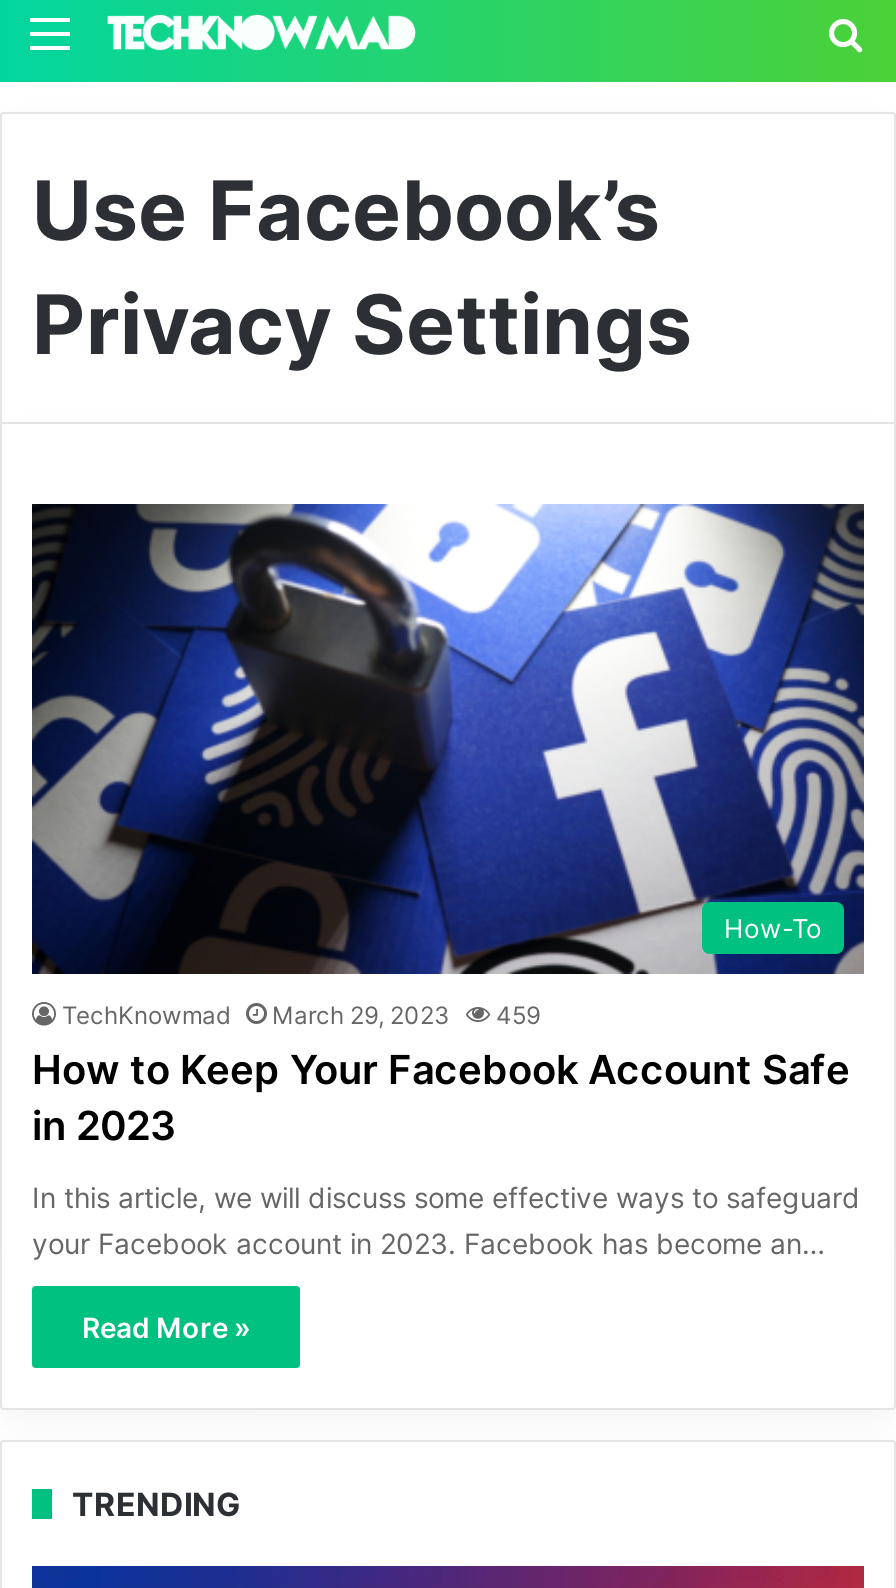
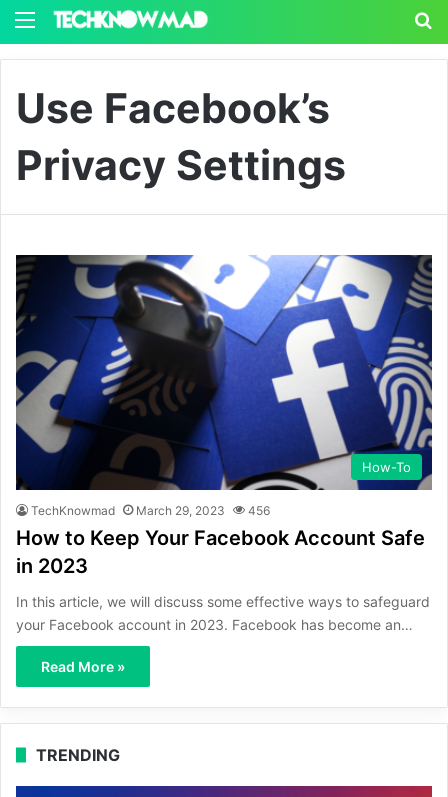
[62,1000,540,1030] TechKnowmad March 29, 2023 459 -> [31,503,270,518] TechKnowmad March 29, 2023 456

